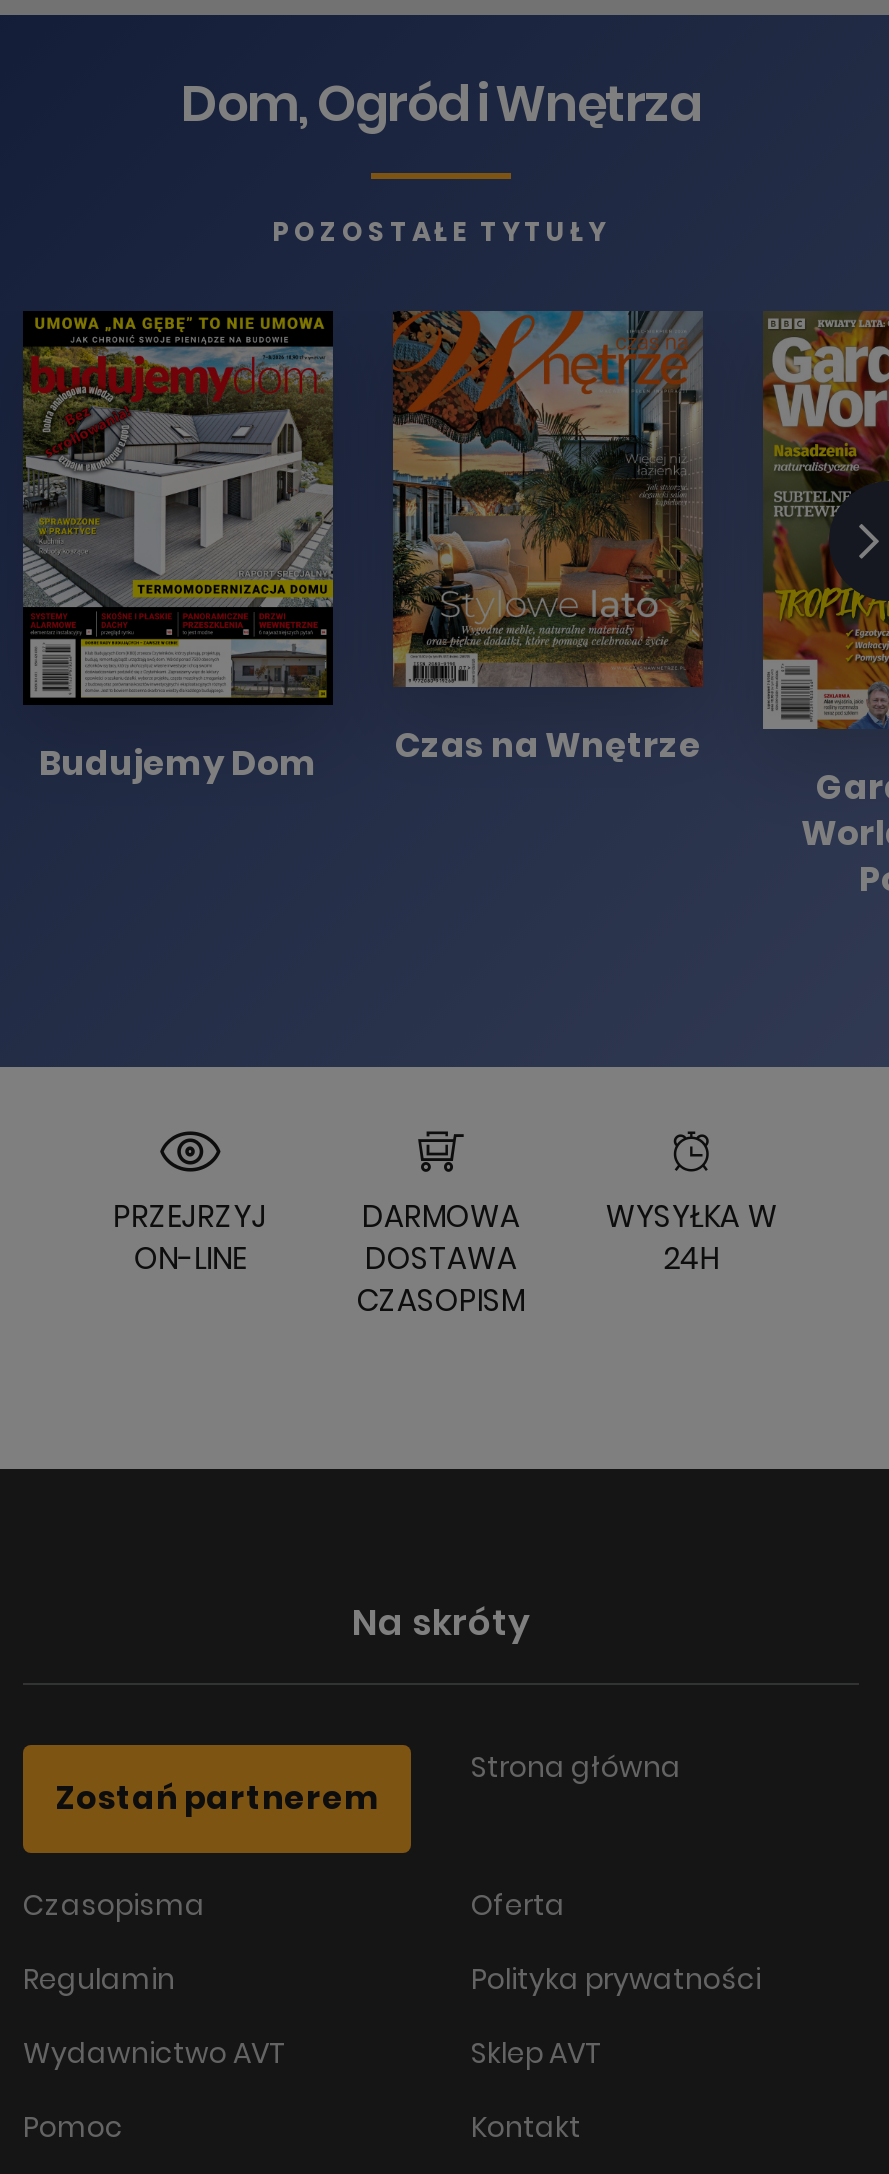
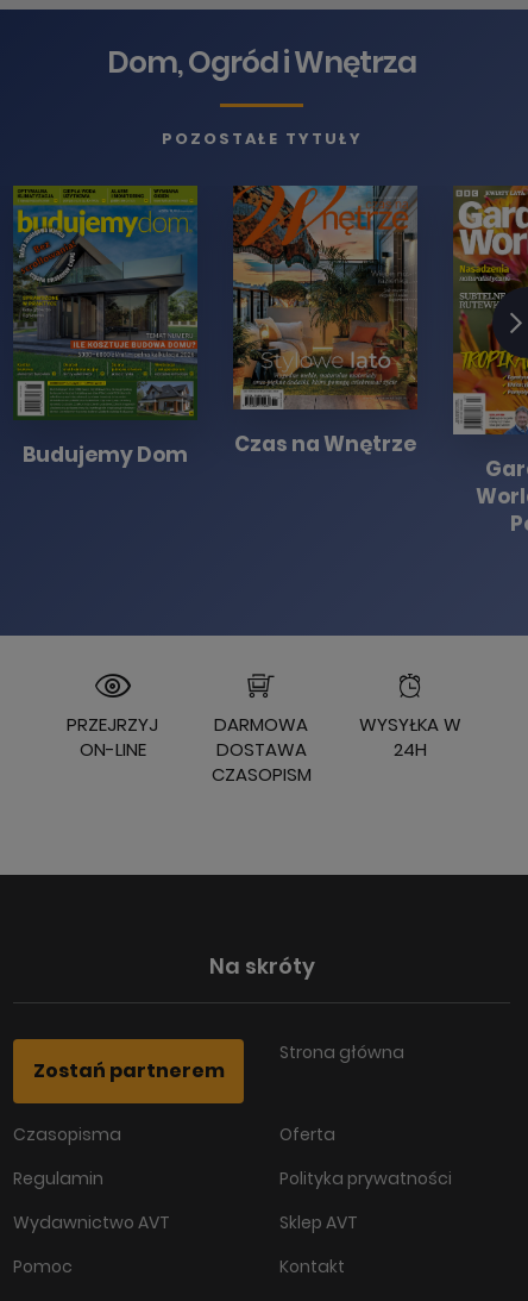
[21,309,335,707] [image] -> [12,184,199,420] [image]

